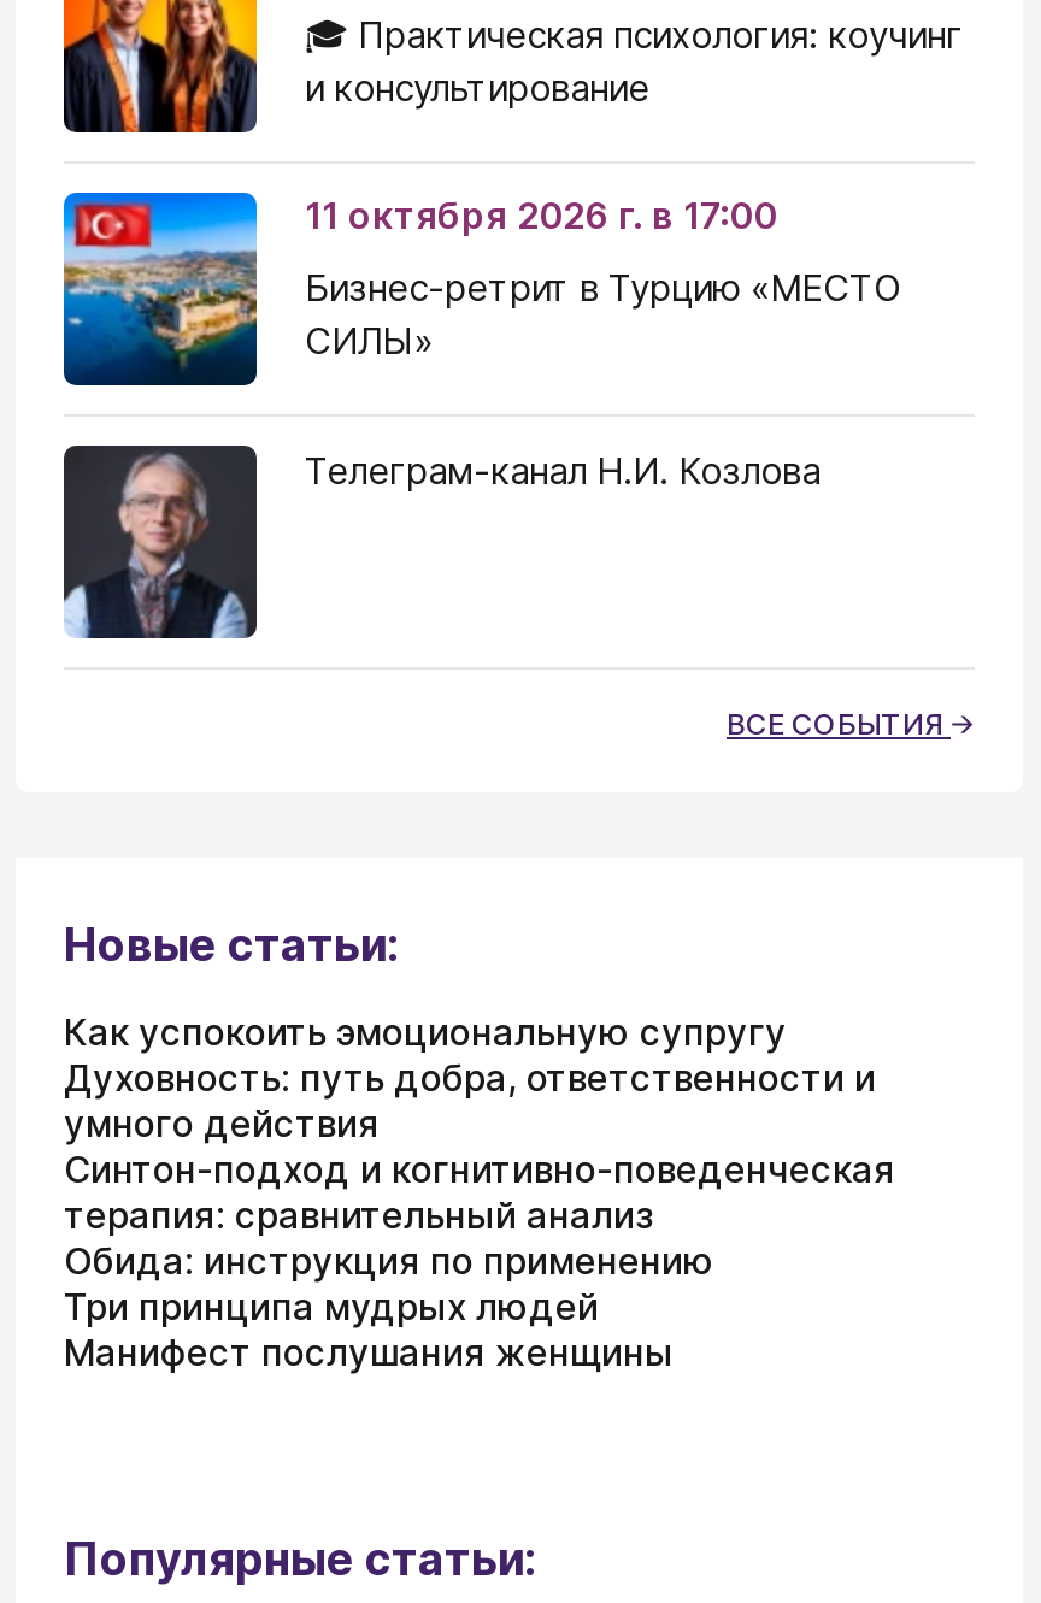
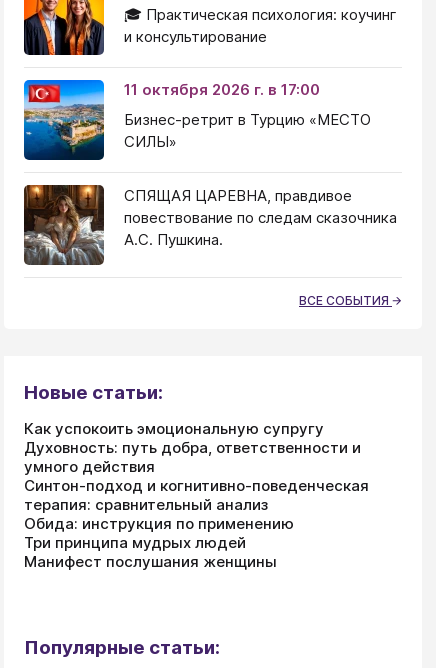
[64,443,821,641] [image] | Телеграм-канал Н.И. Козлова -> [23,184,397,266] [image] | СПЯЩАЯ ЦАРЕВНА, правдивое | повествование по следам сказочника | А.С. Пушкина.

